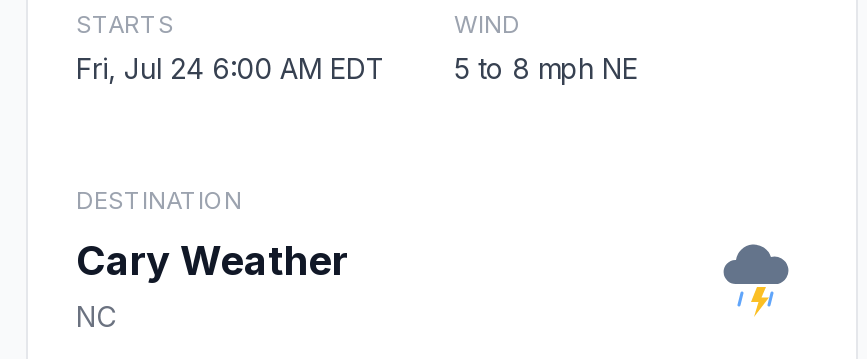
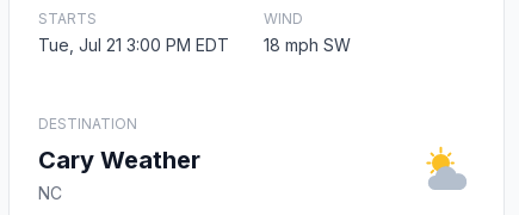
[76,51,386,85] Fri, Jul 24 6:00 AM EDT -> [38,35,229,55] Tue, Jul 21 3:00 PM EDT
[454,51,638,85] 5 to 8 mph NE -> [264,35,351,55] 18 mph SW
[722,239,794,317] [image] -> [425,146,468,191] [image]

